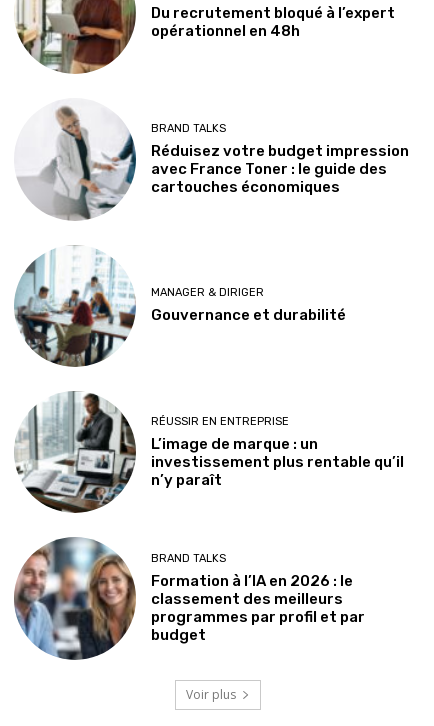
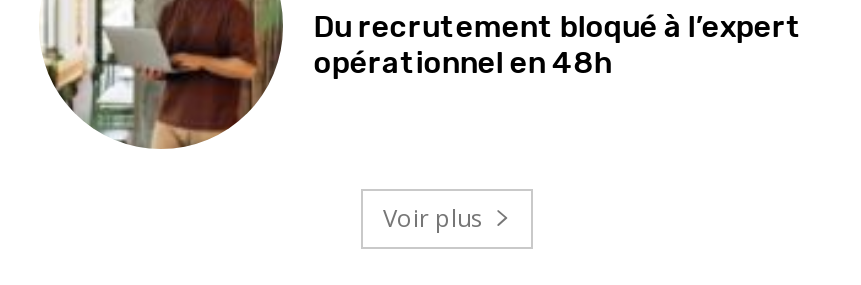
[22,105,409,221] [image] | BRAND TALKS | Réduisez votre budget impression | avec France Toner : le guide des | cartouches économiques -> none
[13,245,346,368] [image] | MANAGER & DIRIGER | Gouvernance et durabilité -> none
[14,390,404,514] [image] | RÉUSSIR EN ENTREPRISE | L’image de marque : un | investissement plus rentable qu’il | n’y paraît -> none
[13,536,365,661] [image] | BRAND TALKS | Formation à l’IA en 2026 : le | classement des meilleurs | programmes par profil et par | budget -> none

